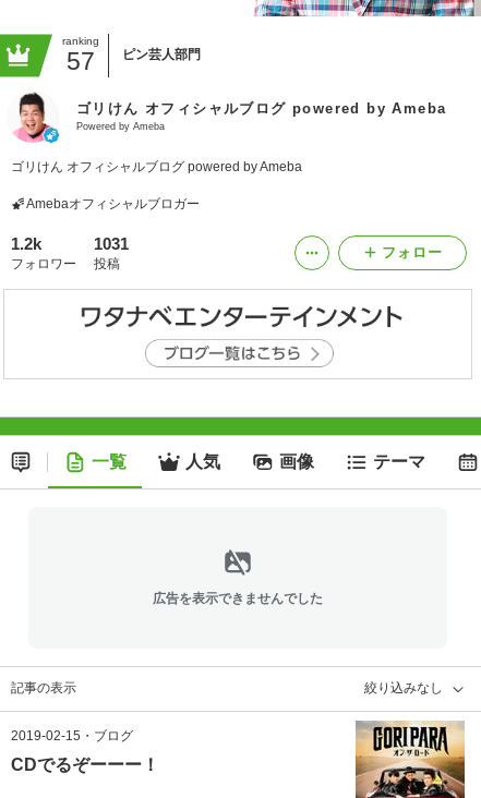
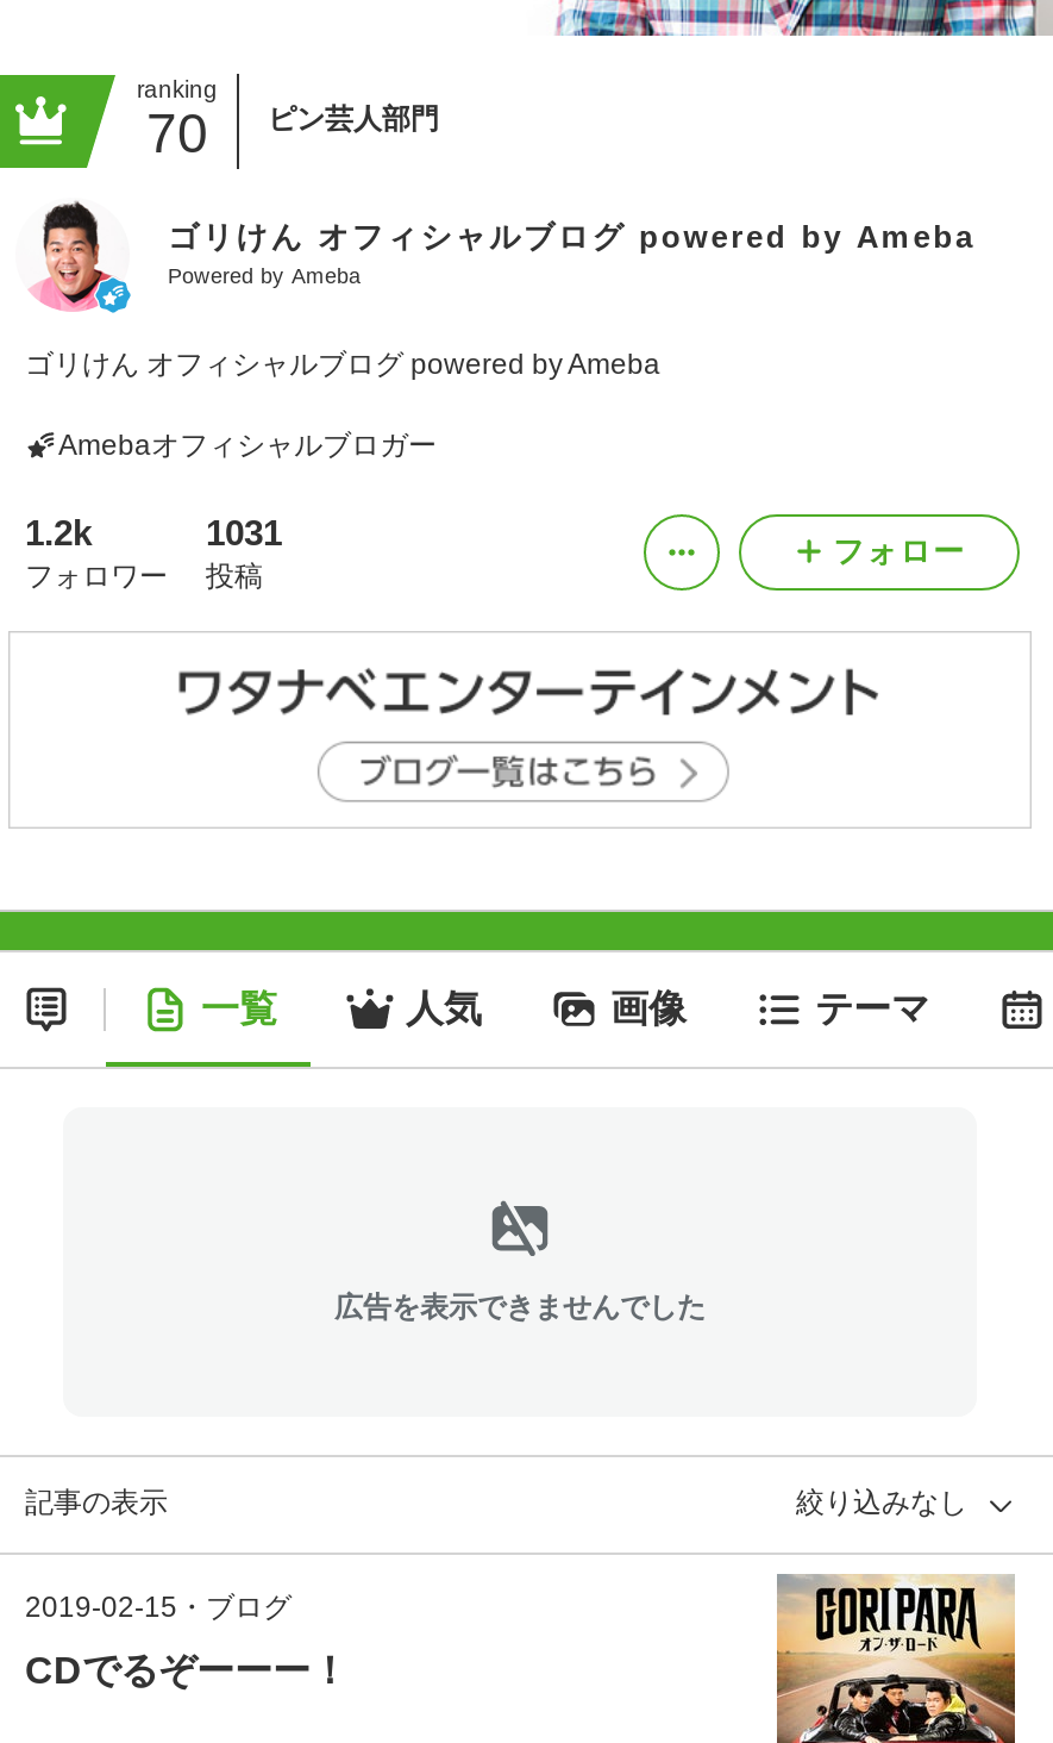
[67,47,201,75] 57 ピン芸人部門 -> [146,103,439,165] 70 ピン芸人部門

